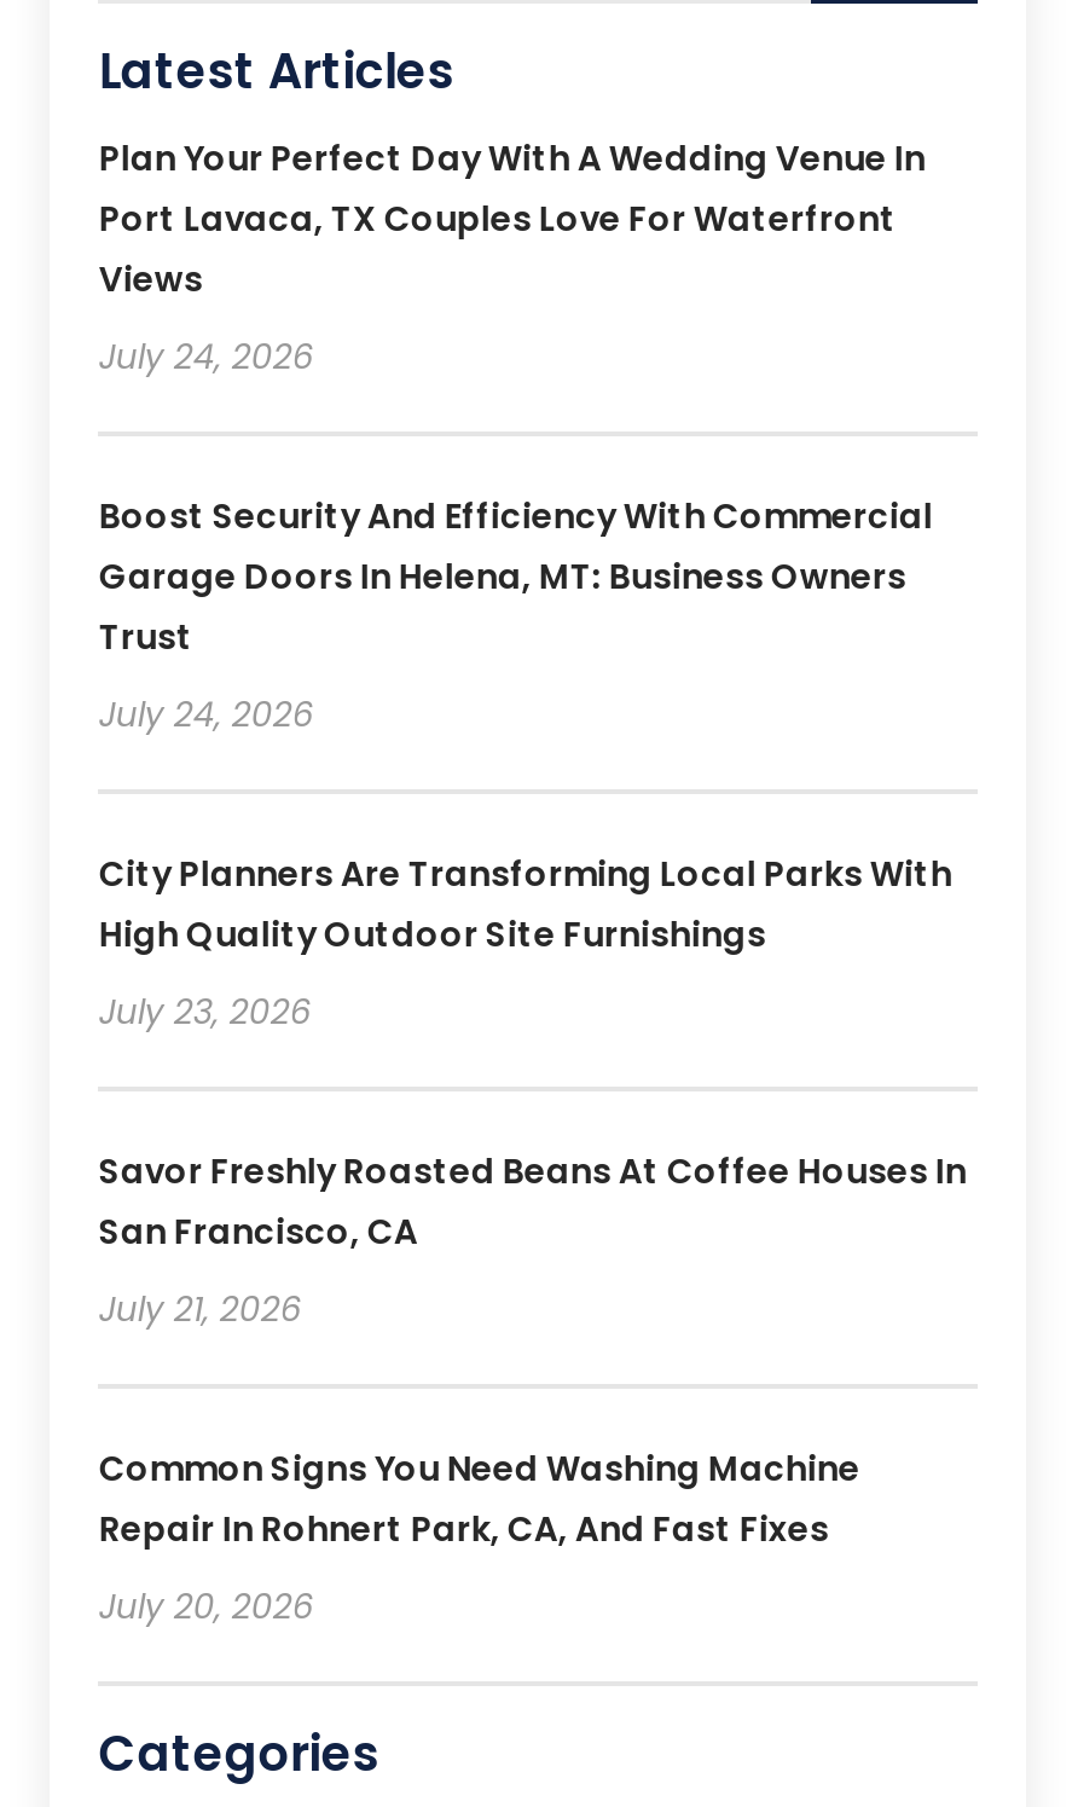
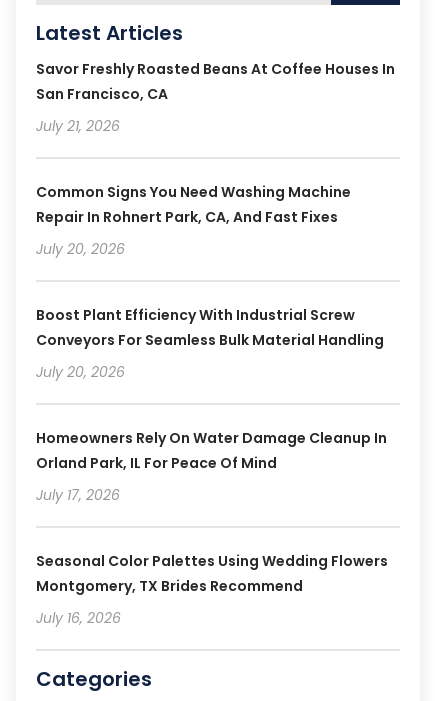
[99,133,952,1035] Plan Your Perfect Day With A Wedding Venue In | Port Lavaca, TX Couples Love For Waterfront | Views | July 24, 2026 | Boost Security And Efficiency With Commercial | Garage Doors In Helena, MT: Business Owners | Trust | July 24, 2026 | City Planners Are Transforming Local Parks With | High Quality Outdoor Site Furnishings | July 23, 2026 -> none
moved [99,1146,967,1630] -> [36,59,395,259]: Savor Freshly Roasted Beans At Coffee Houses In | San Francisco, CA | July 21, 2026 | Common Signs You Need Washing Machine | Repair In Rohnert Park, CA, And Fast Fixes | July 20, 2026
none -> [36,305,388,628] Boost Plant Efficiency With Industrial Screw | Conveyors For Seamless Bulk Material Handling | July 20, 2026 | Homeowners Rely On Water Damage Cleanup In | Orland Park, IL For Peace Of Mind | July 17, 2026 | Seasonal Color Palettes Using Wedding Flowers | Montgomery, TX Brides Recommend | July 16, 2026

